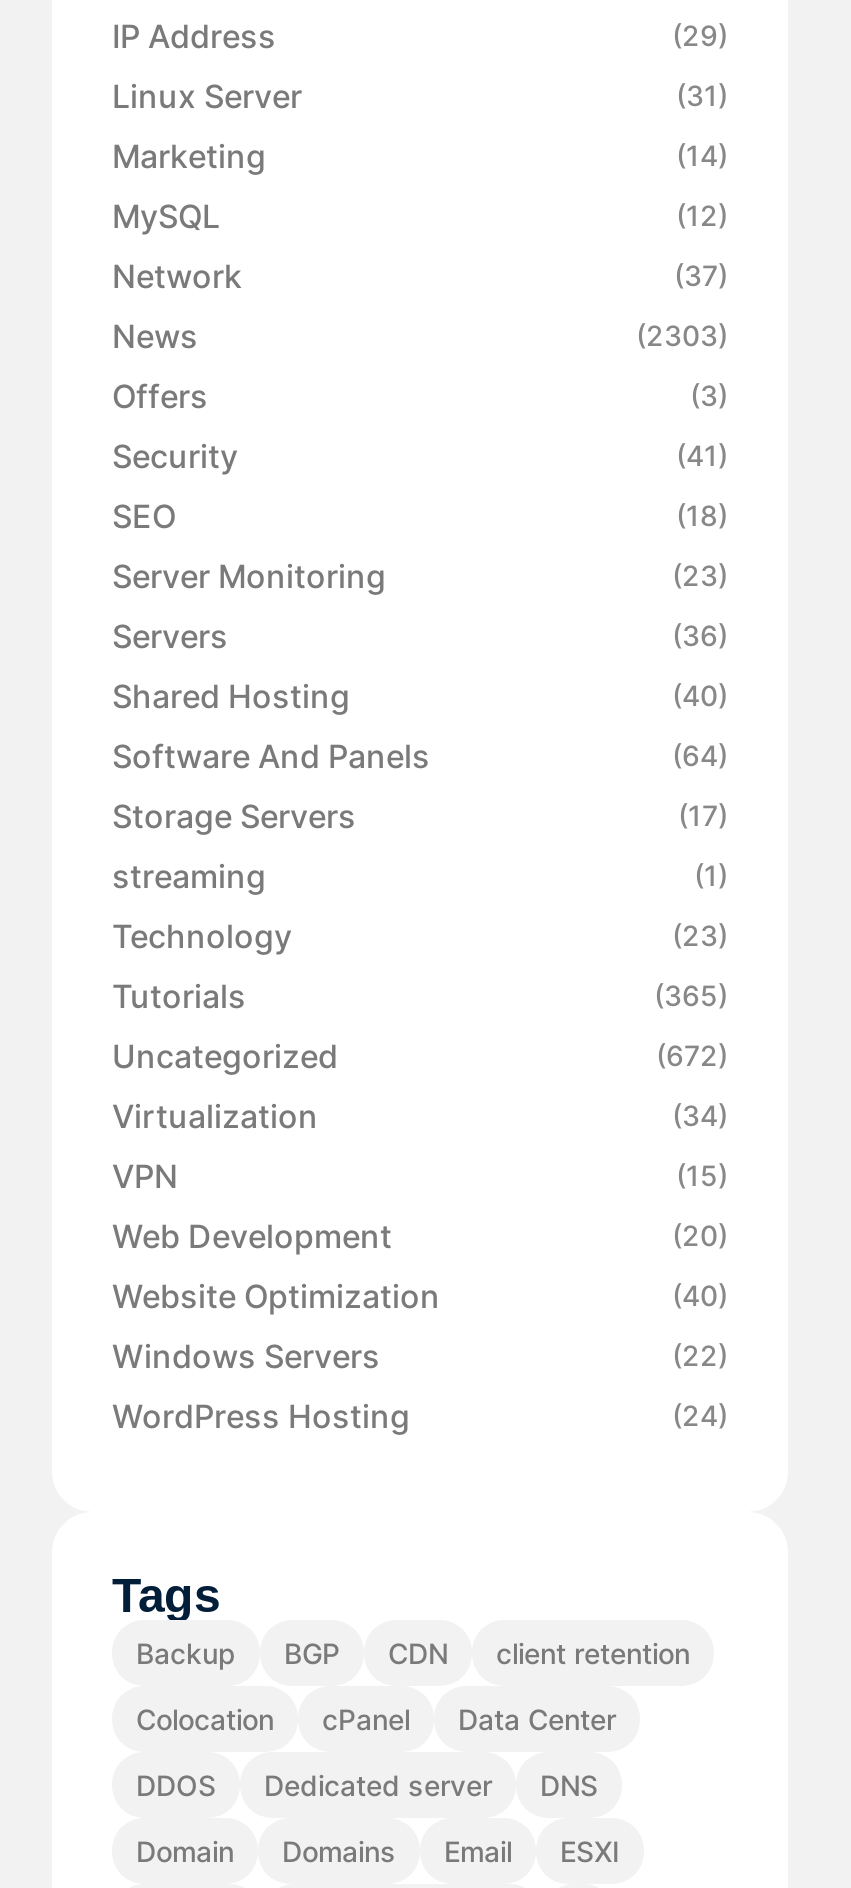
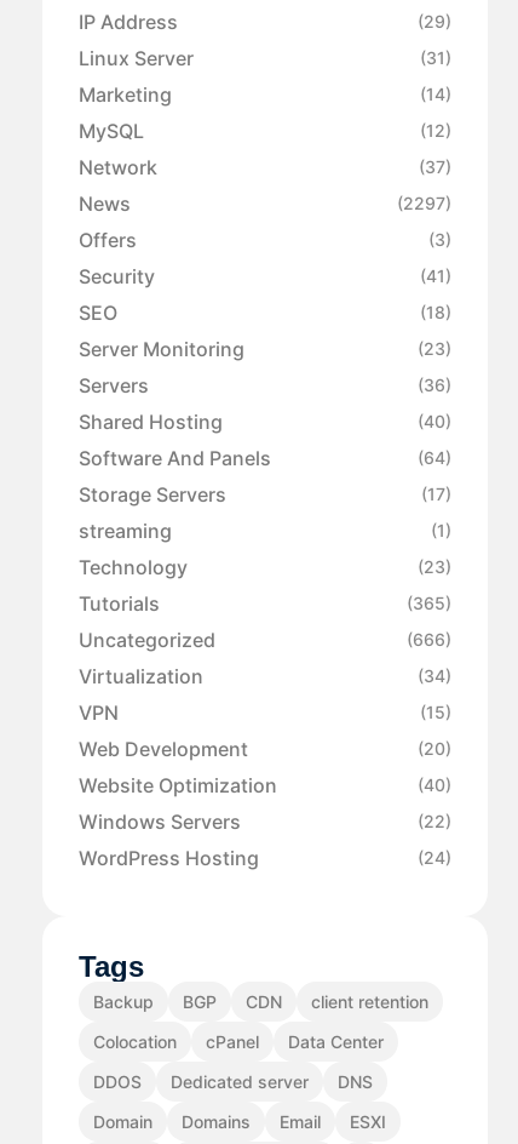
[636,318,728,352] (2303) -> [397,193,451,214] (2297)
[656,1038,728,1072] (672) -> [407,629,451,650] (666)

